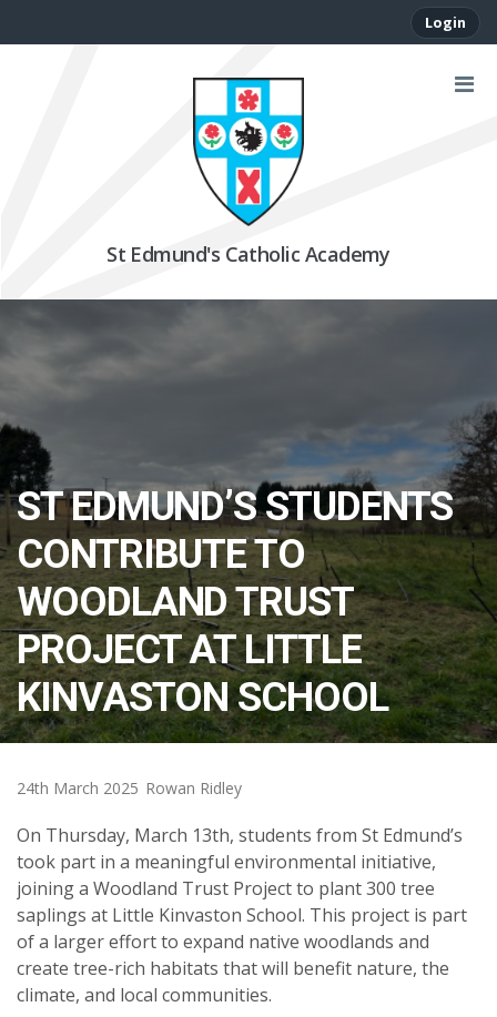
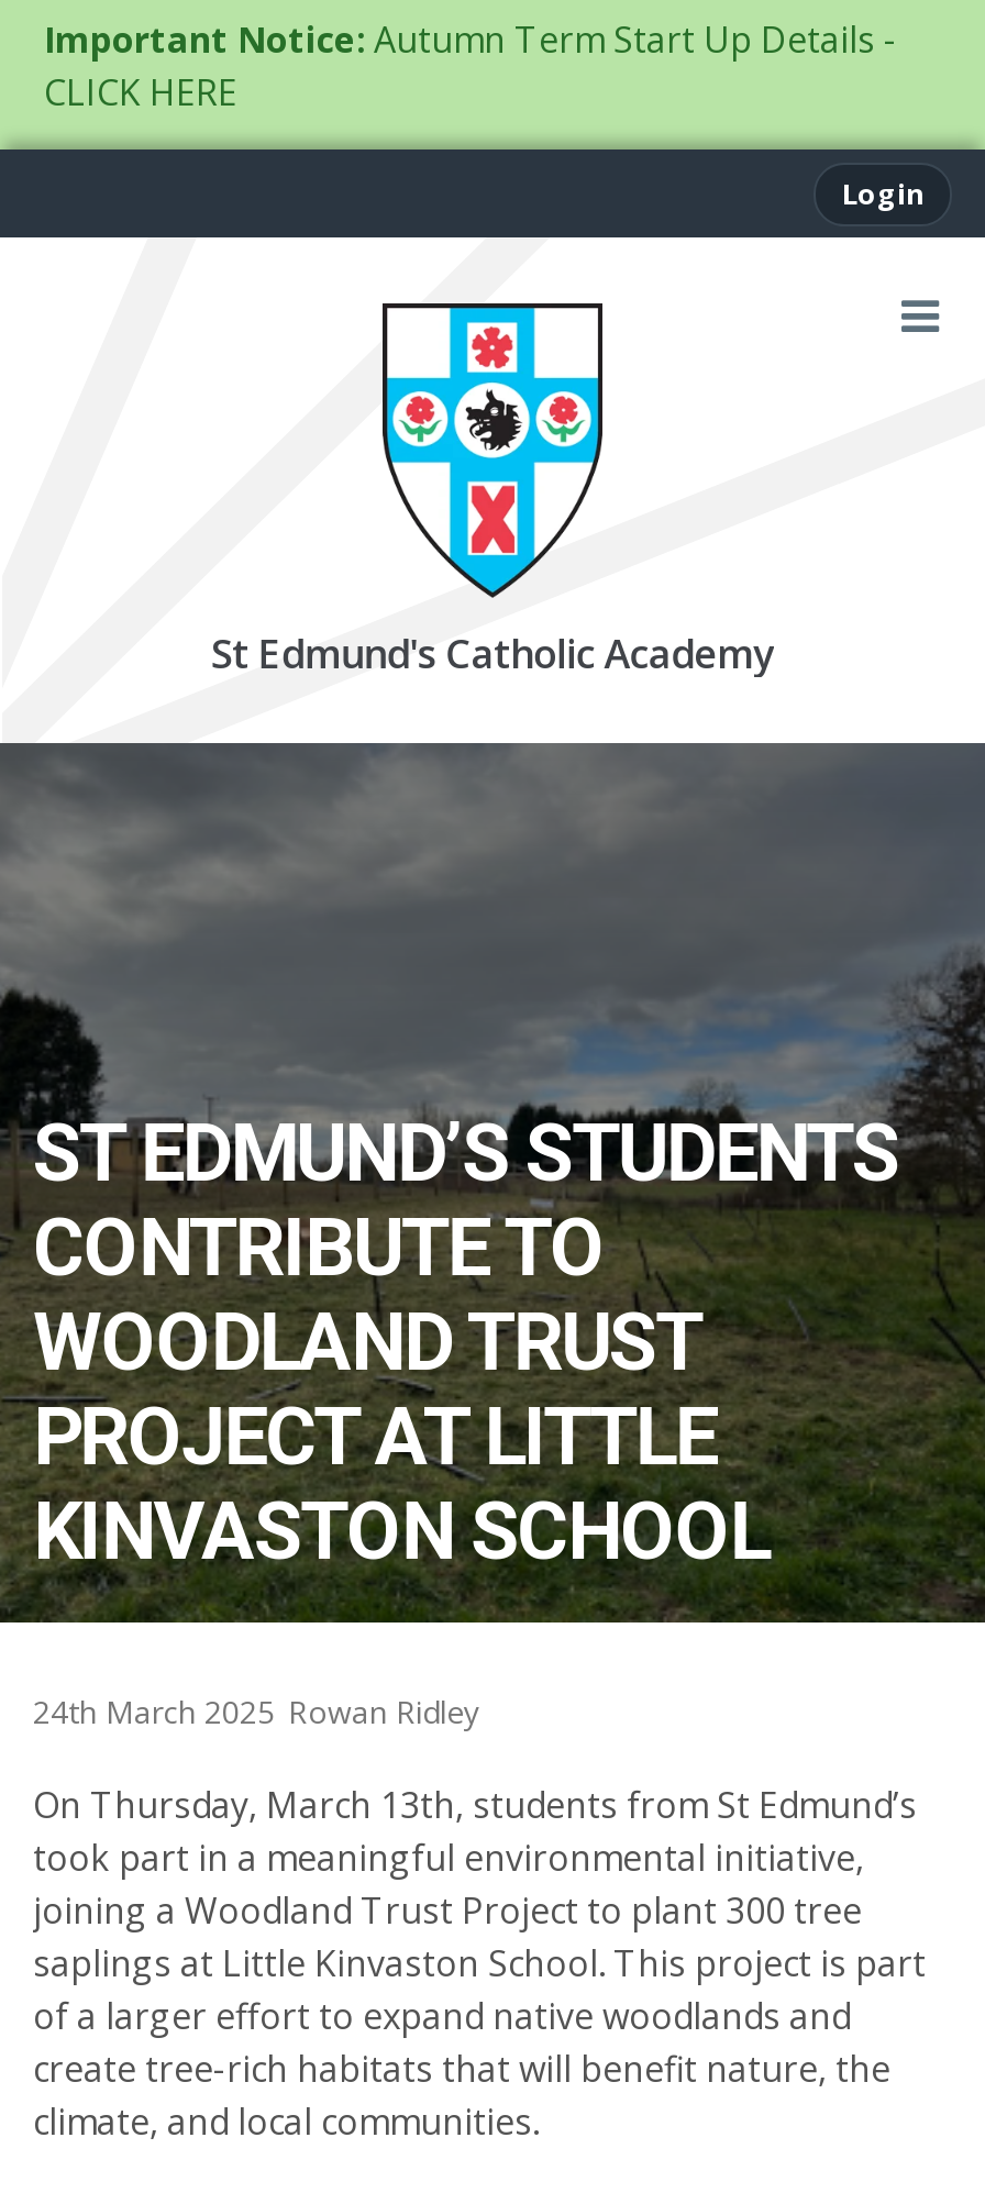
none -> [44,15,897,117] Important Notice: Autumn Term Start Up Details - | CLICK HERE

